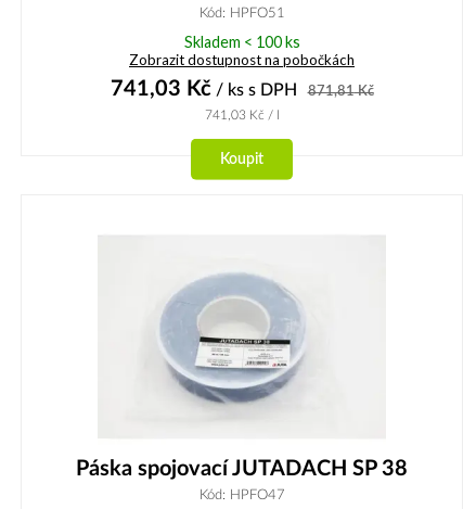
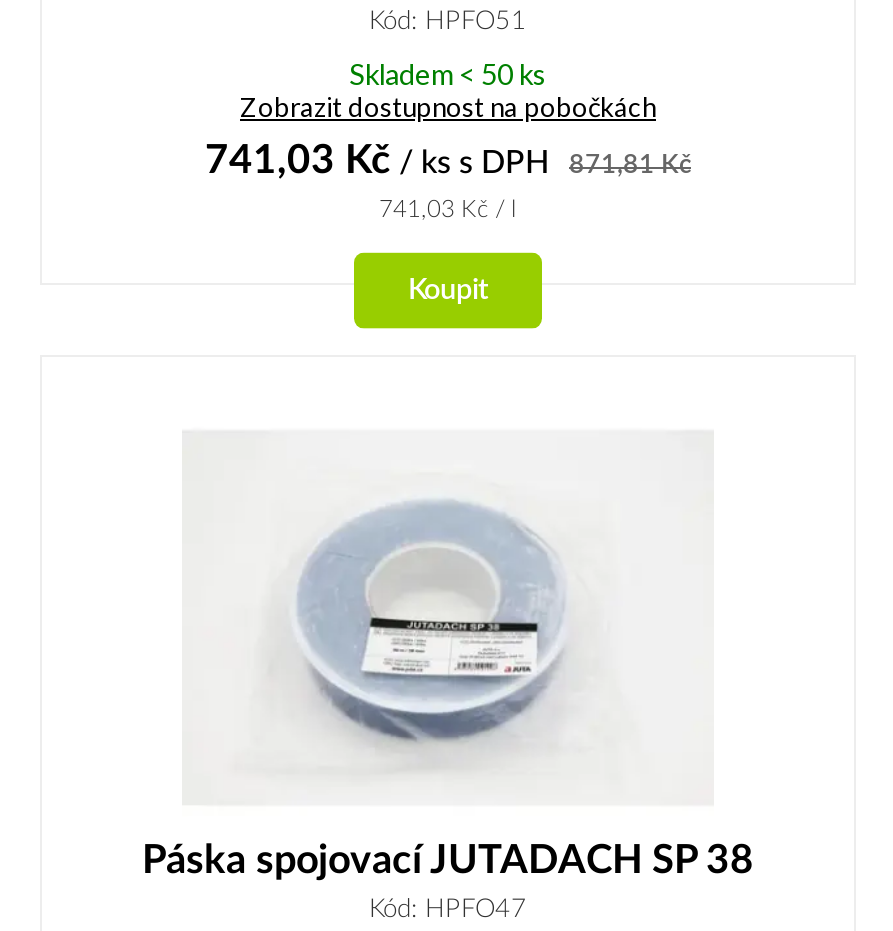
[184,33,300,51] Skladem < 100 ks -> [349,58,547,92] Skladem < 50 ks

